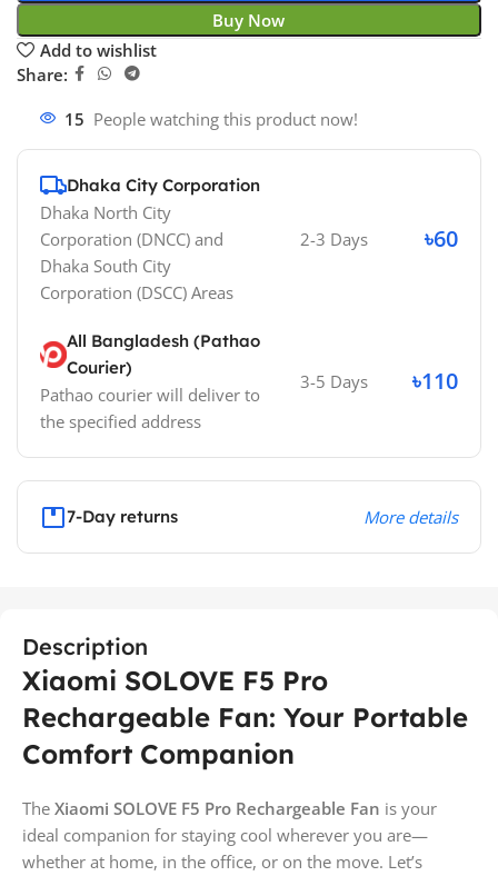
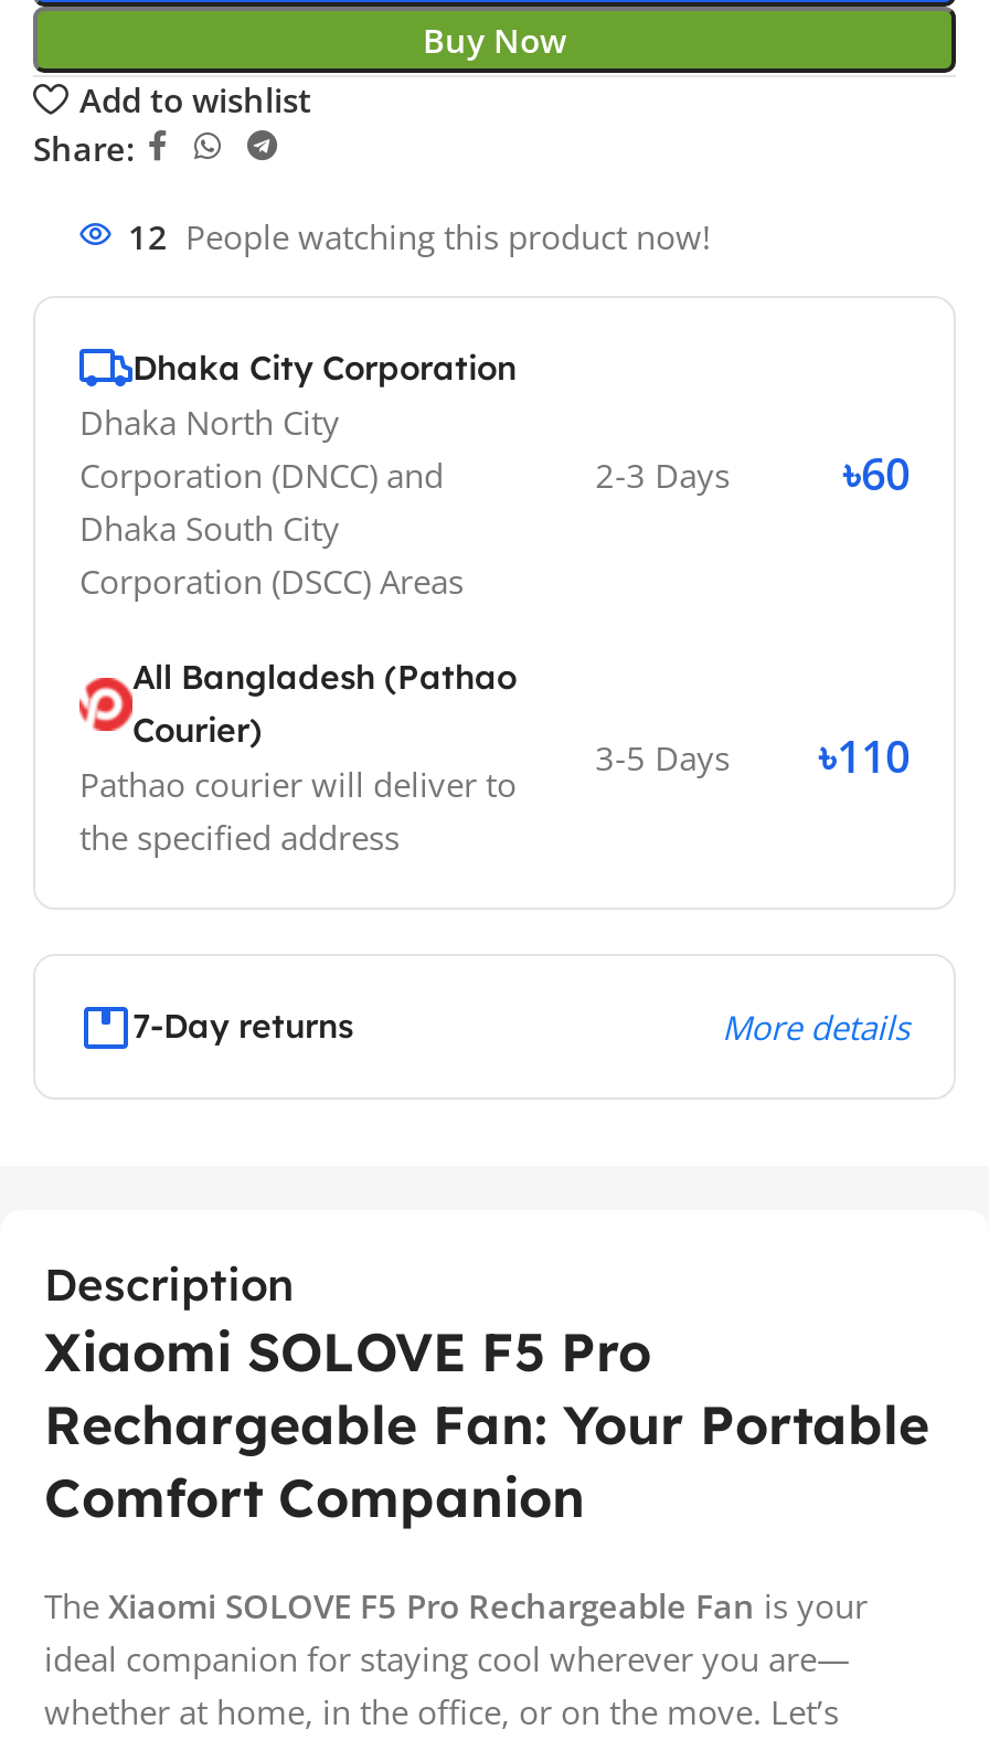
[64,108,358,130] 15 People watching this product now! -> [128,215,711,259] 12 People watching this product now!

